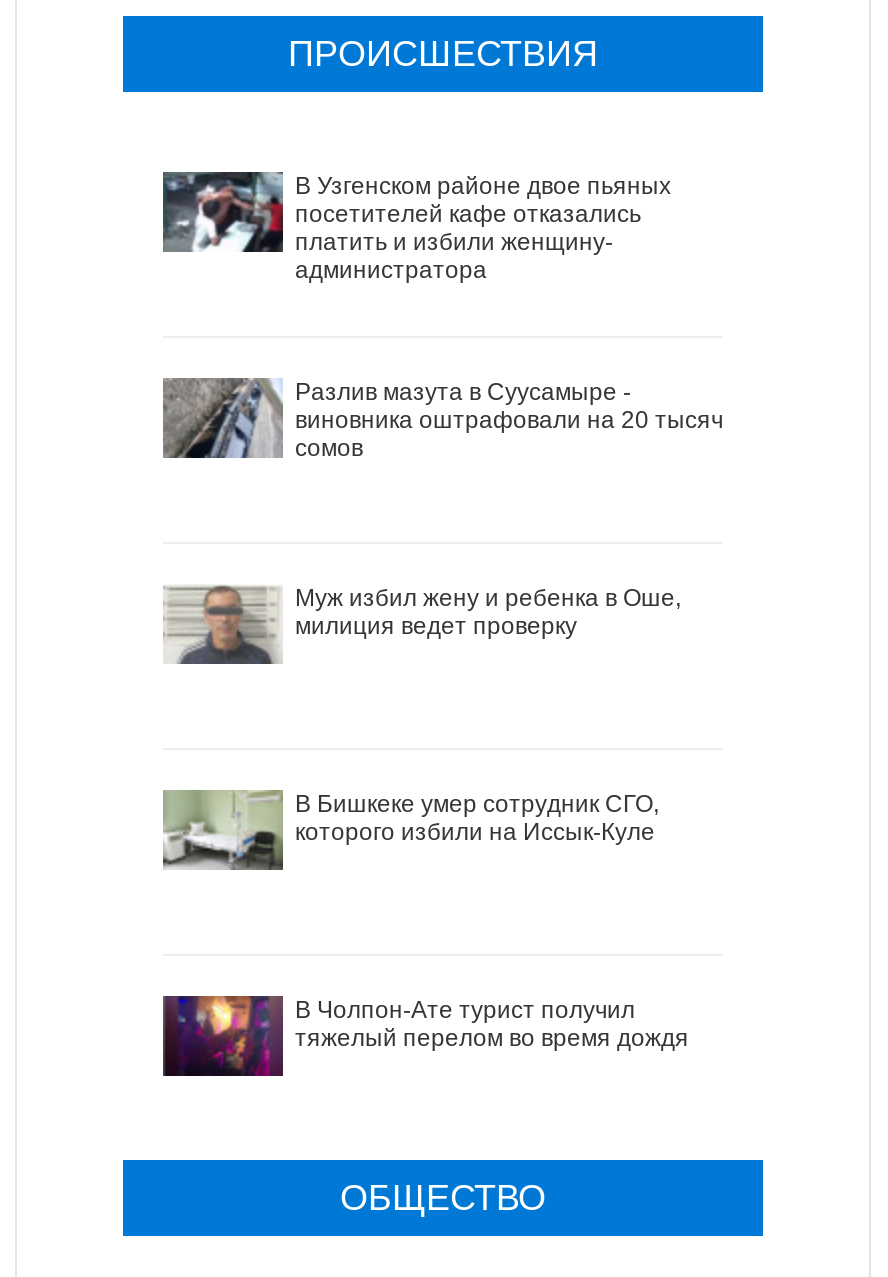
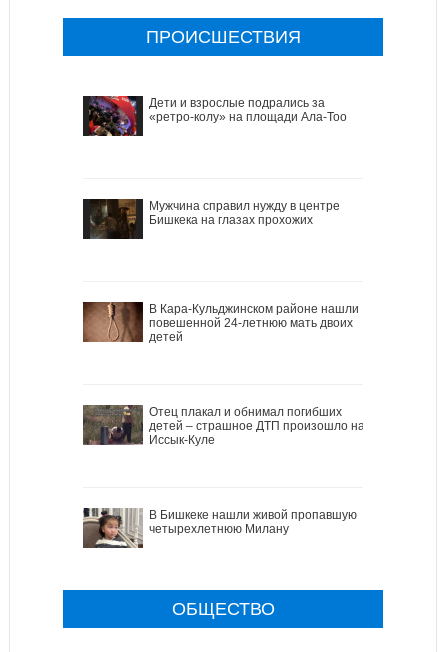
[163,170,671,284] [image] | В Узгенском районе двое пьяных | посетителей кафе отказались | платить и избили женщину- | администратора -> [83,95,347,137] [image] | Дети и взрослые подрались за | «ретро-колу» на площади Ала-Тоо
[163,378,723,462] [image] | Разлив мазута в Суусамыре - | виновника оштрафовали на 20 тысяч | сомов -> [83,199,340,240] [image] | Мужчина справил нужду в центре | Бишкека на глазах прохожих
[163,584,681,666] [image] | Муж избил жену и ребенка в Оше, | милиция ведет проверку -> [82,301,359,344] [image] | В Кара-Кульджинском районе нашли | повешенной 24-летнюю мать двоих | детей
[163,790,659,870] [image] | В Бишкеке умер сотрудник СГО, | которого избили на Иссык-Куле -> [82,405,365,447] [image] | Отец плакал и обнимал погибших | детей – страшное ДТП произошло на | Иссык-Куле
[163,996,689,1076] [image] | В Чолпон-Ате турист получил | тяжелый перелом во время дождя -> [83,508,357,549] [image] | В Бишкеке нашли живой пропавшую | четырехлетнюю Милану

